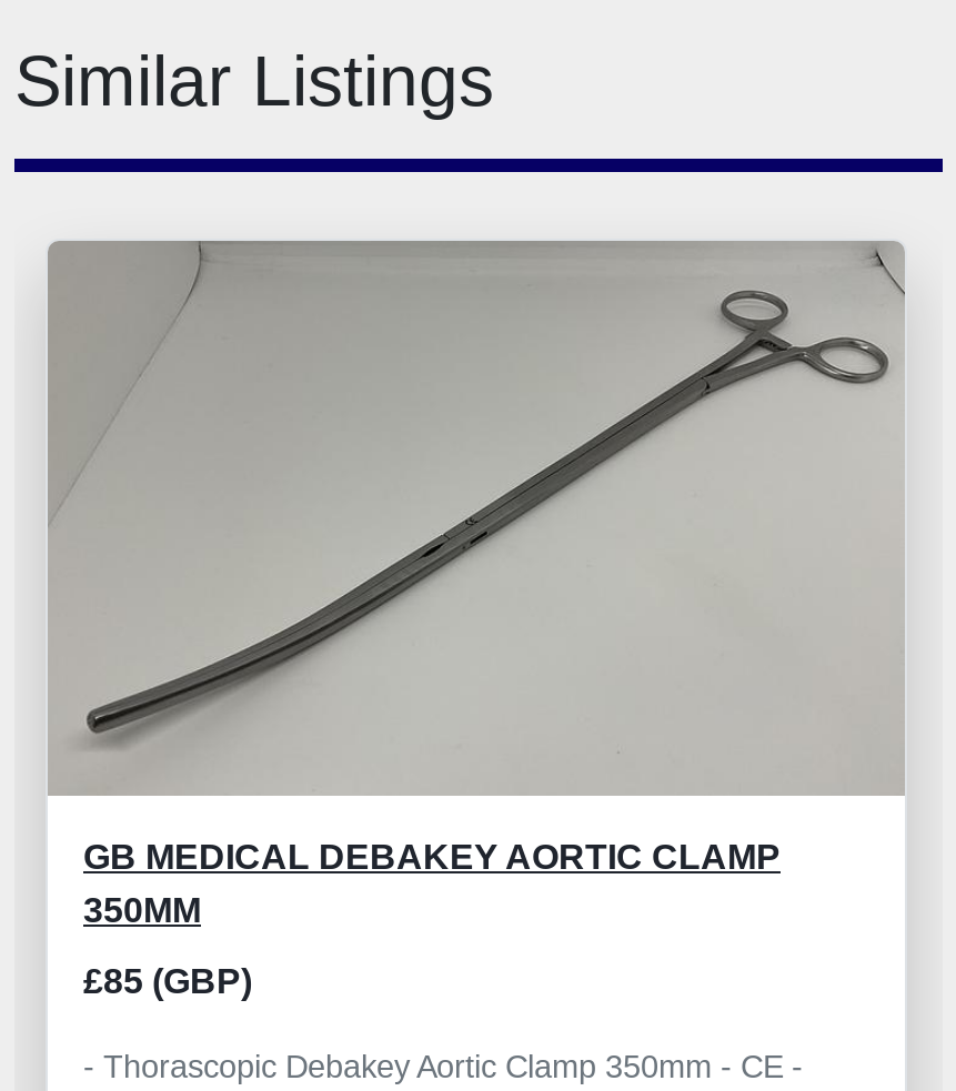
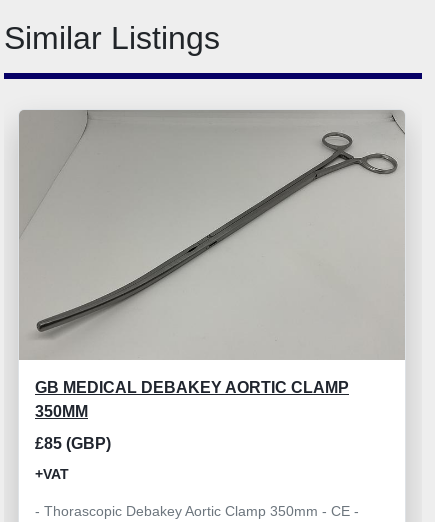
none -> [35,466,69,482] +VAT

